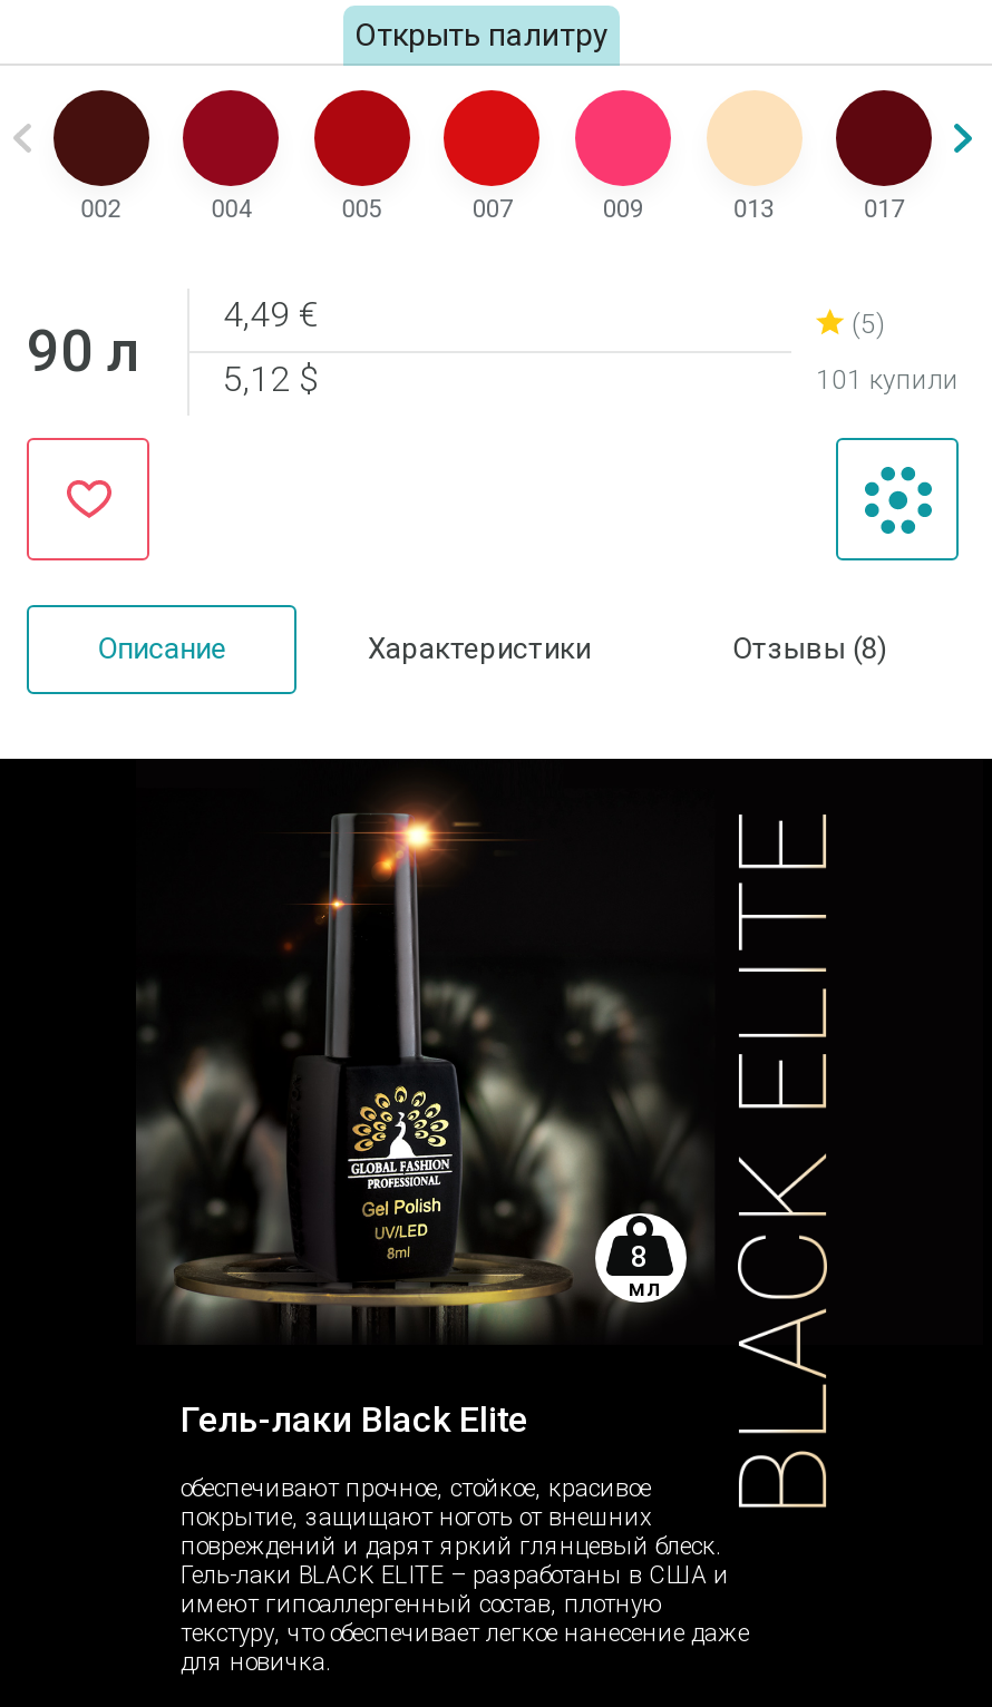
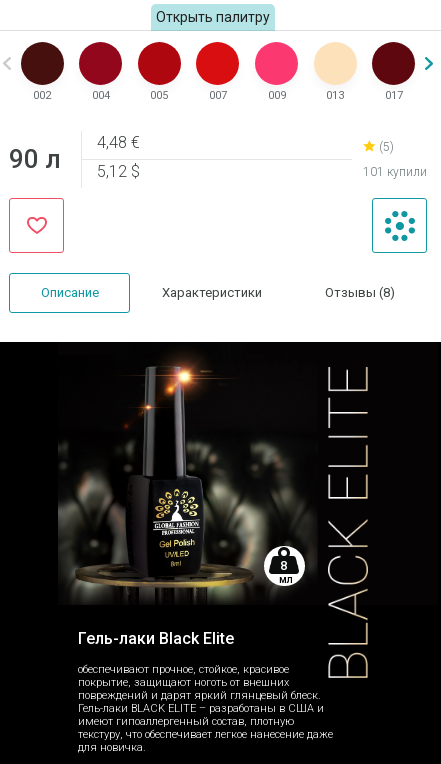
[223,293,319,335] 4,49 € -> [97,133,140,152] 4,48 €

